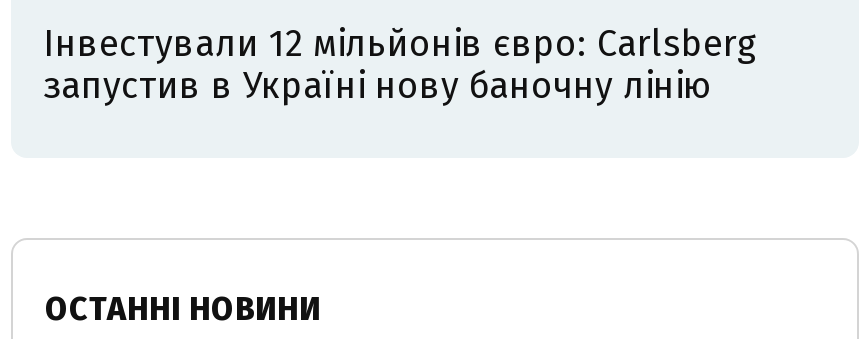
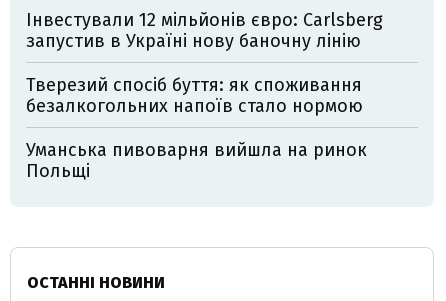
none -> [26,74,367,182] Тверезий спосіб буття: як споживання | безалкогольних напоїв стало нормою | Уманська пивоварня вийшла на ринок | Польщі

